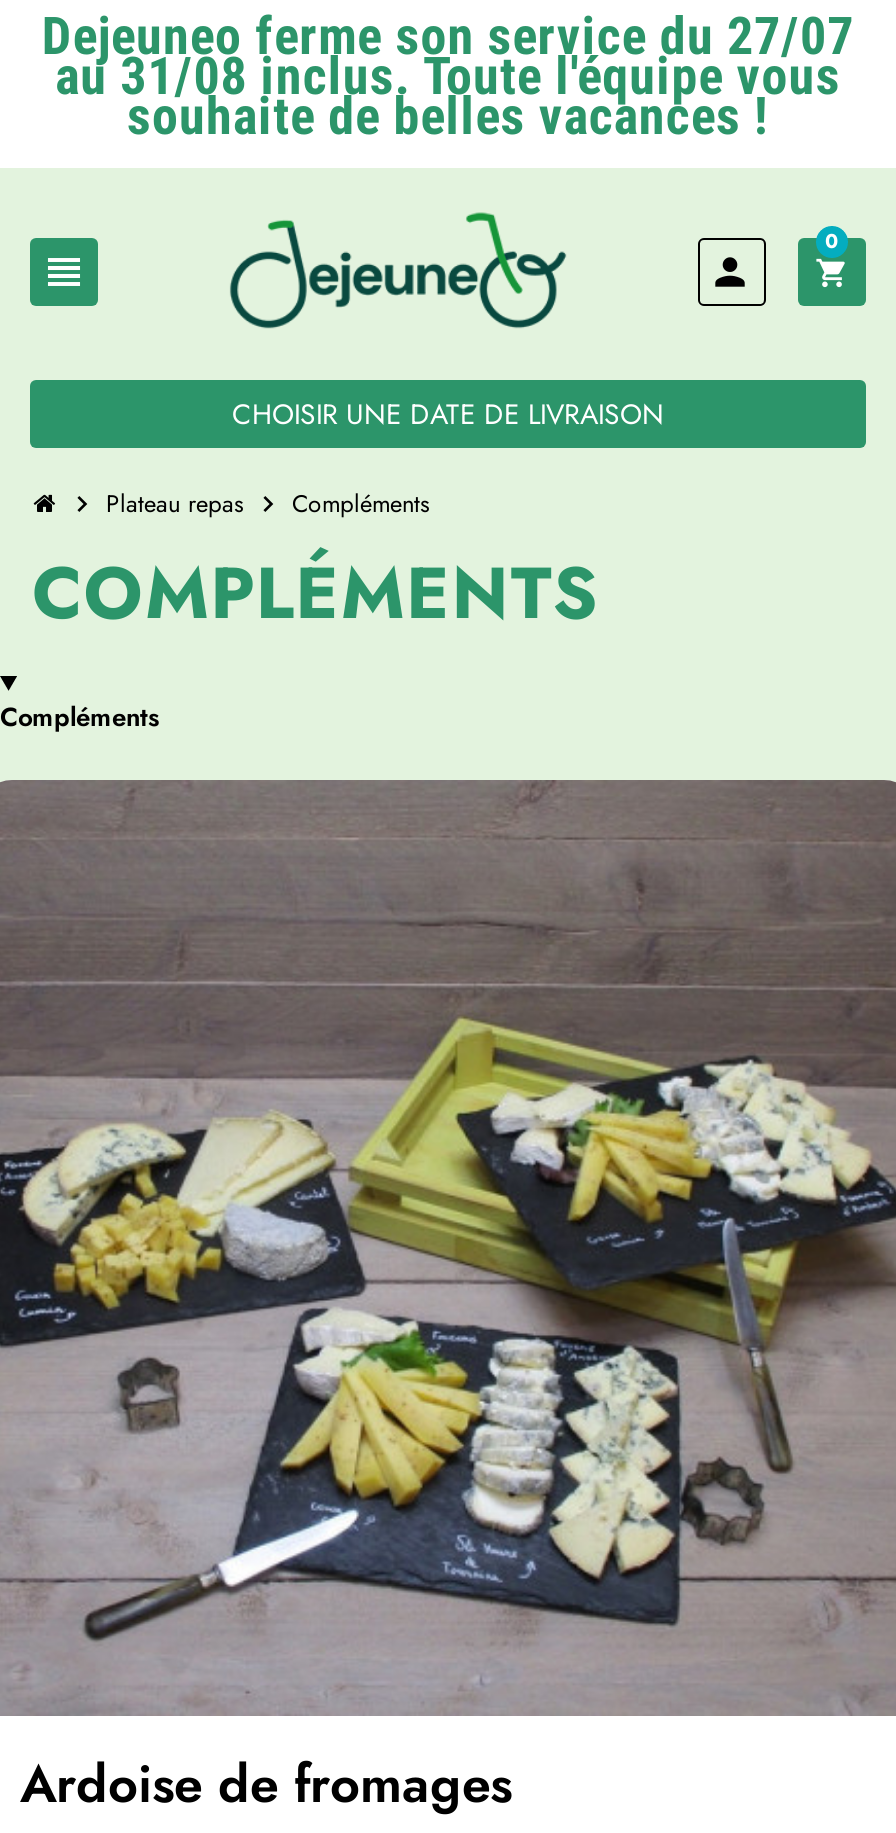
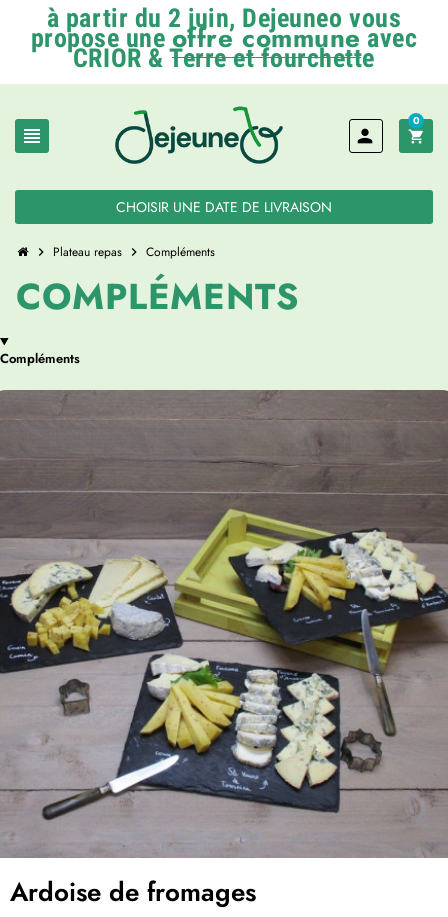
[42,6,854,146] Dejeuneo ferme son service du 27/07 | au 31/08 inclus. Toute l'équipe vous | souhaite de belles vacances ! -> [31,3,417,73] à partir du 2 juin, Dejeuneo vous | propose uneoffre communeavec | CRIOR & Terre et fourchette

